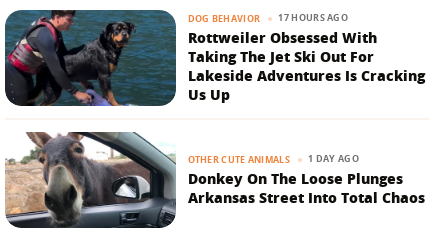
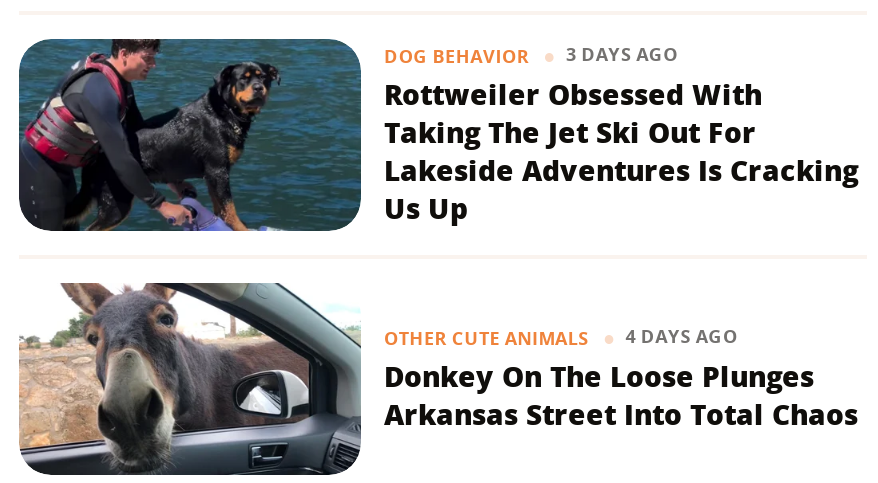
[187,11,348,25] DOG BEHAVIOR 17 HOURS AGO -> [384,41,678,68] DOG BEHAVIOR 3 DAYS AGO
[187,152,359,166] OTHER CUTE ANIMALS 1 DAY AGO -> [384,323,738,350] OTHER CUTE ANIMALS 4 DAYS AGO

